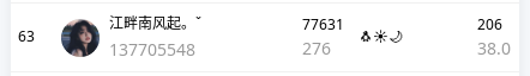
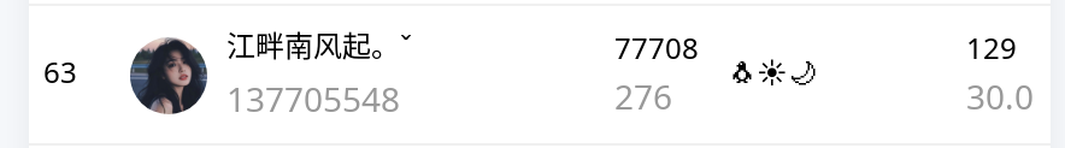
[302,14,344,34] 77631 -> [614,28,699,69] 77708
[477,14,502,34] 206 -> [966,28,1017,69] 129
[477,37,511,59] 38.0 -> [966,73,1034,119] 30.0

